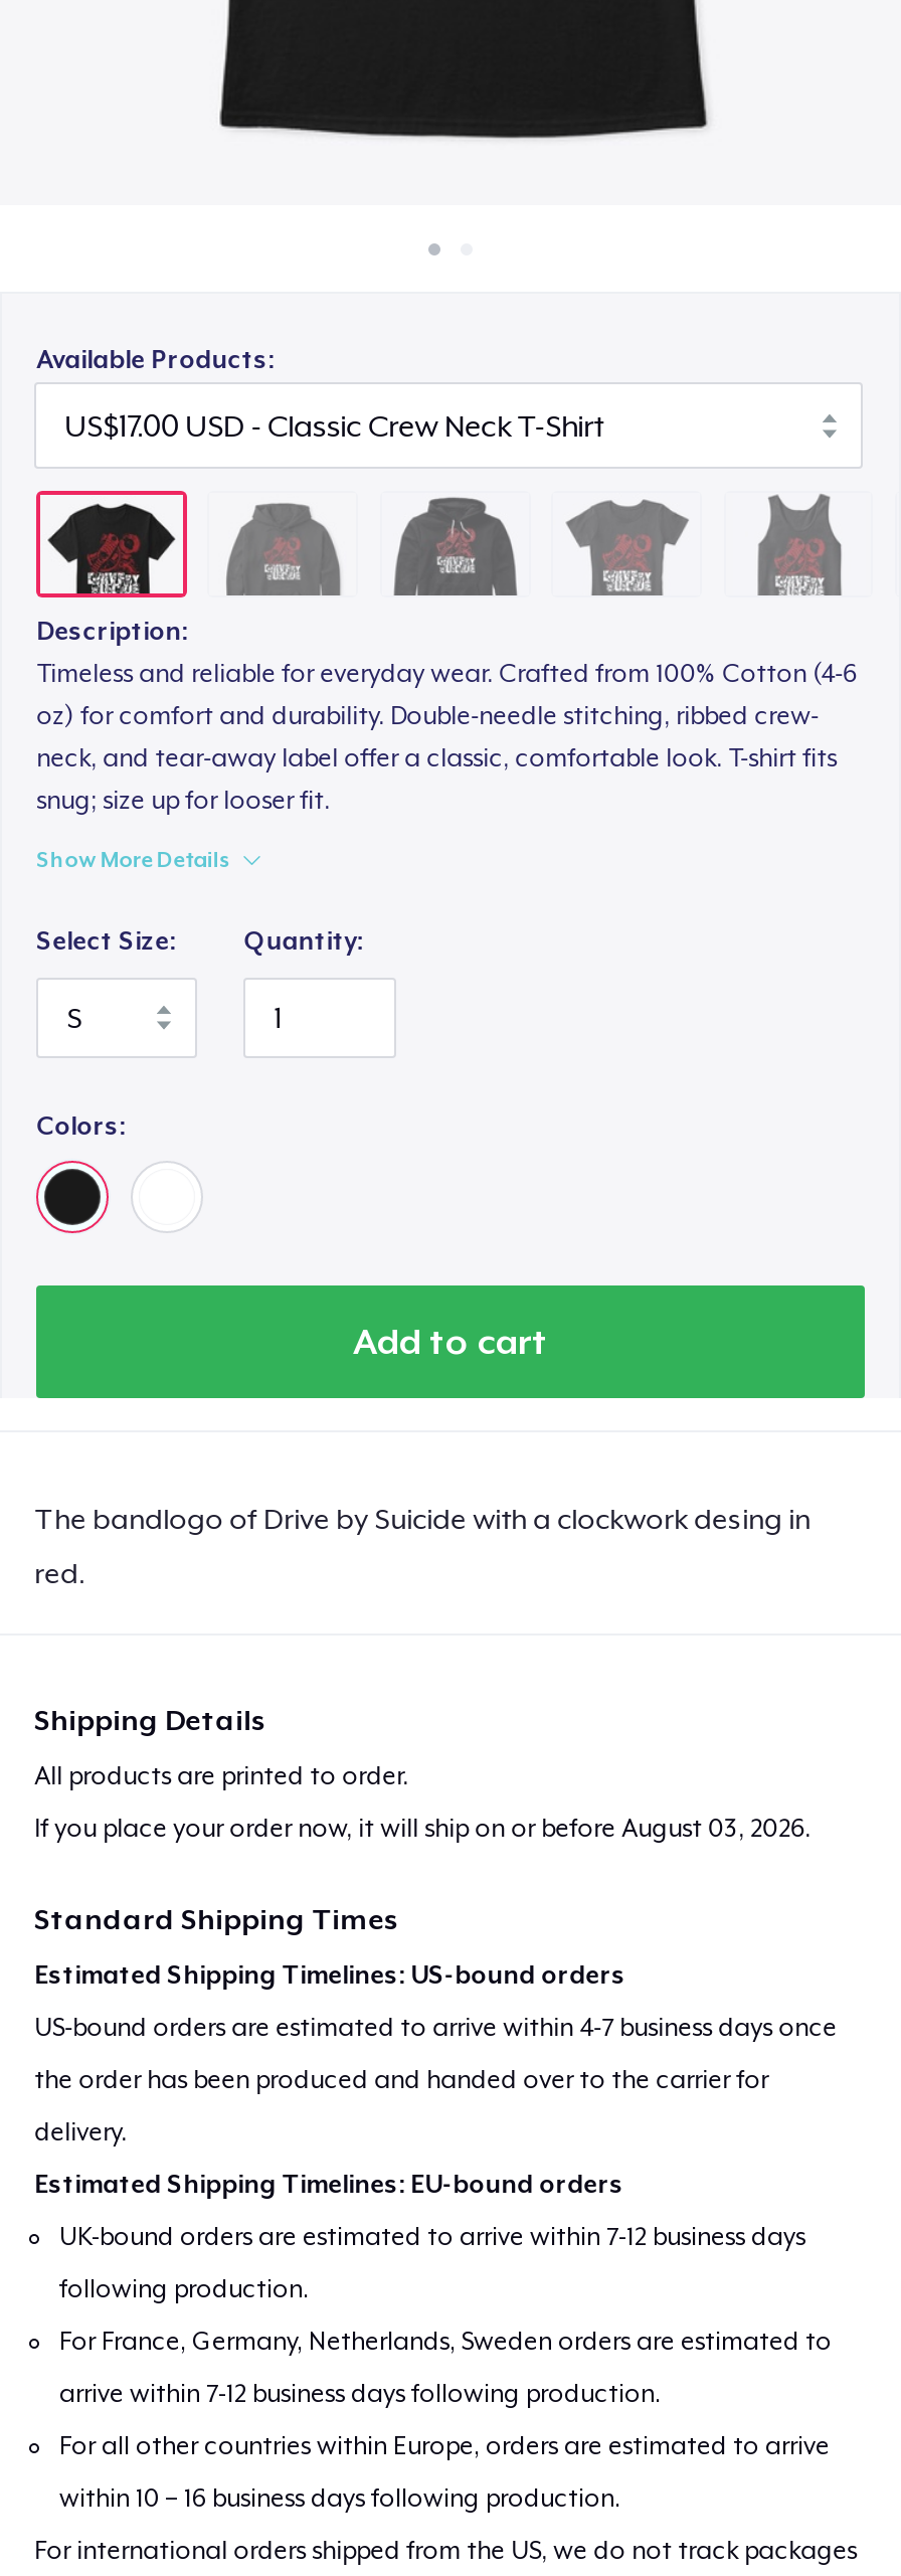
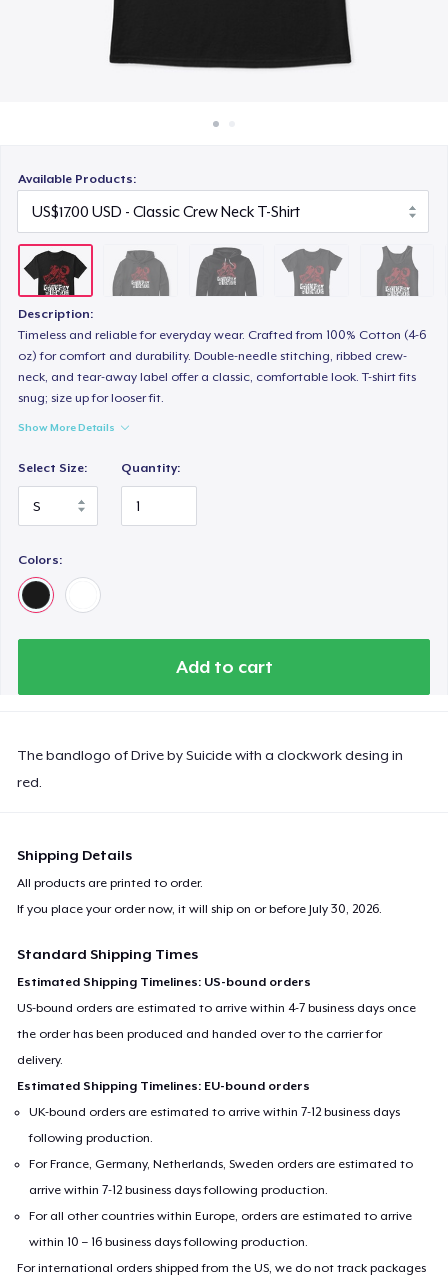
[34,1815,811,1843] If you place your order now, it will ship on or before August 03, 2026. -> [17,902,382,916] If you place your order now, it will ship on or before July 30, 2026.

